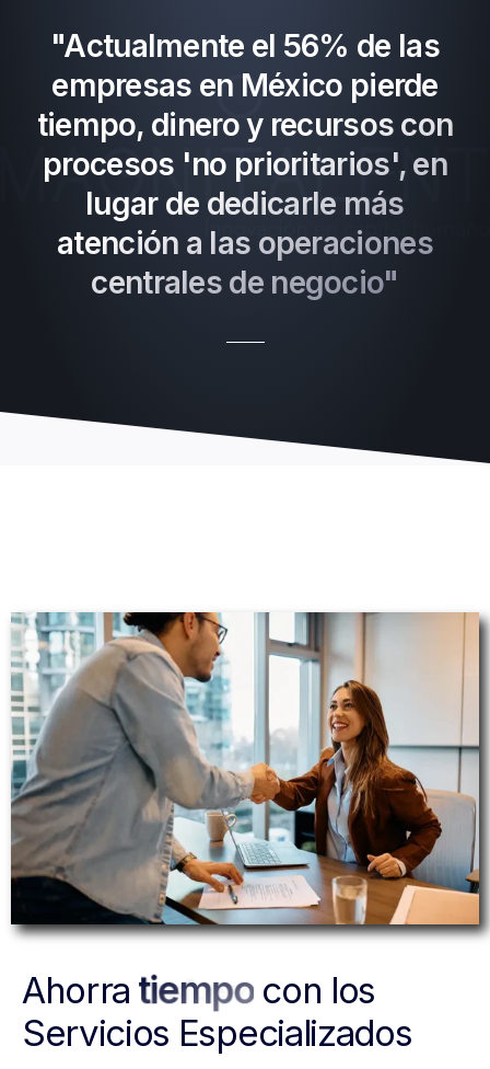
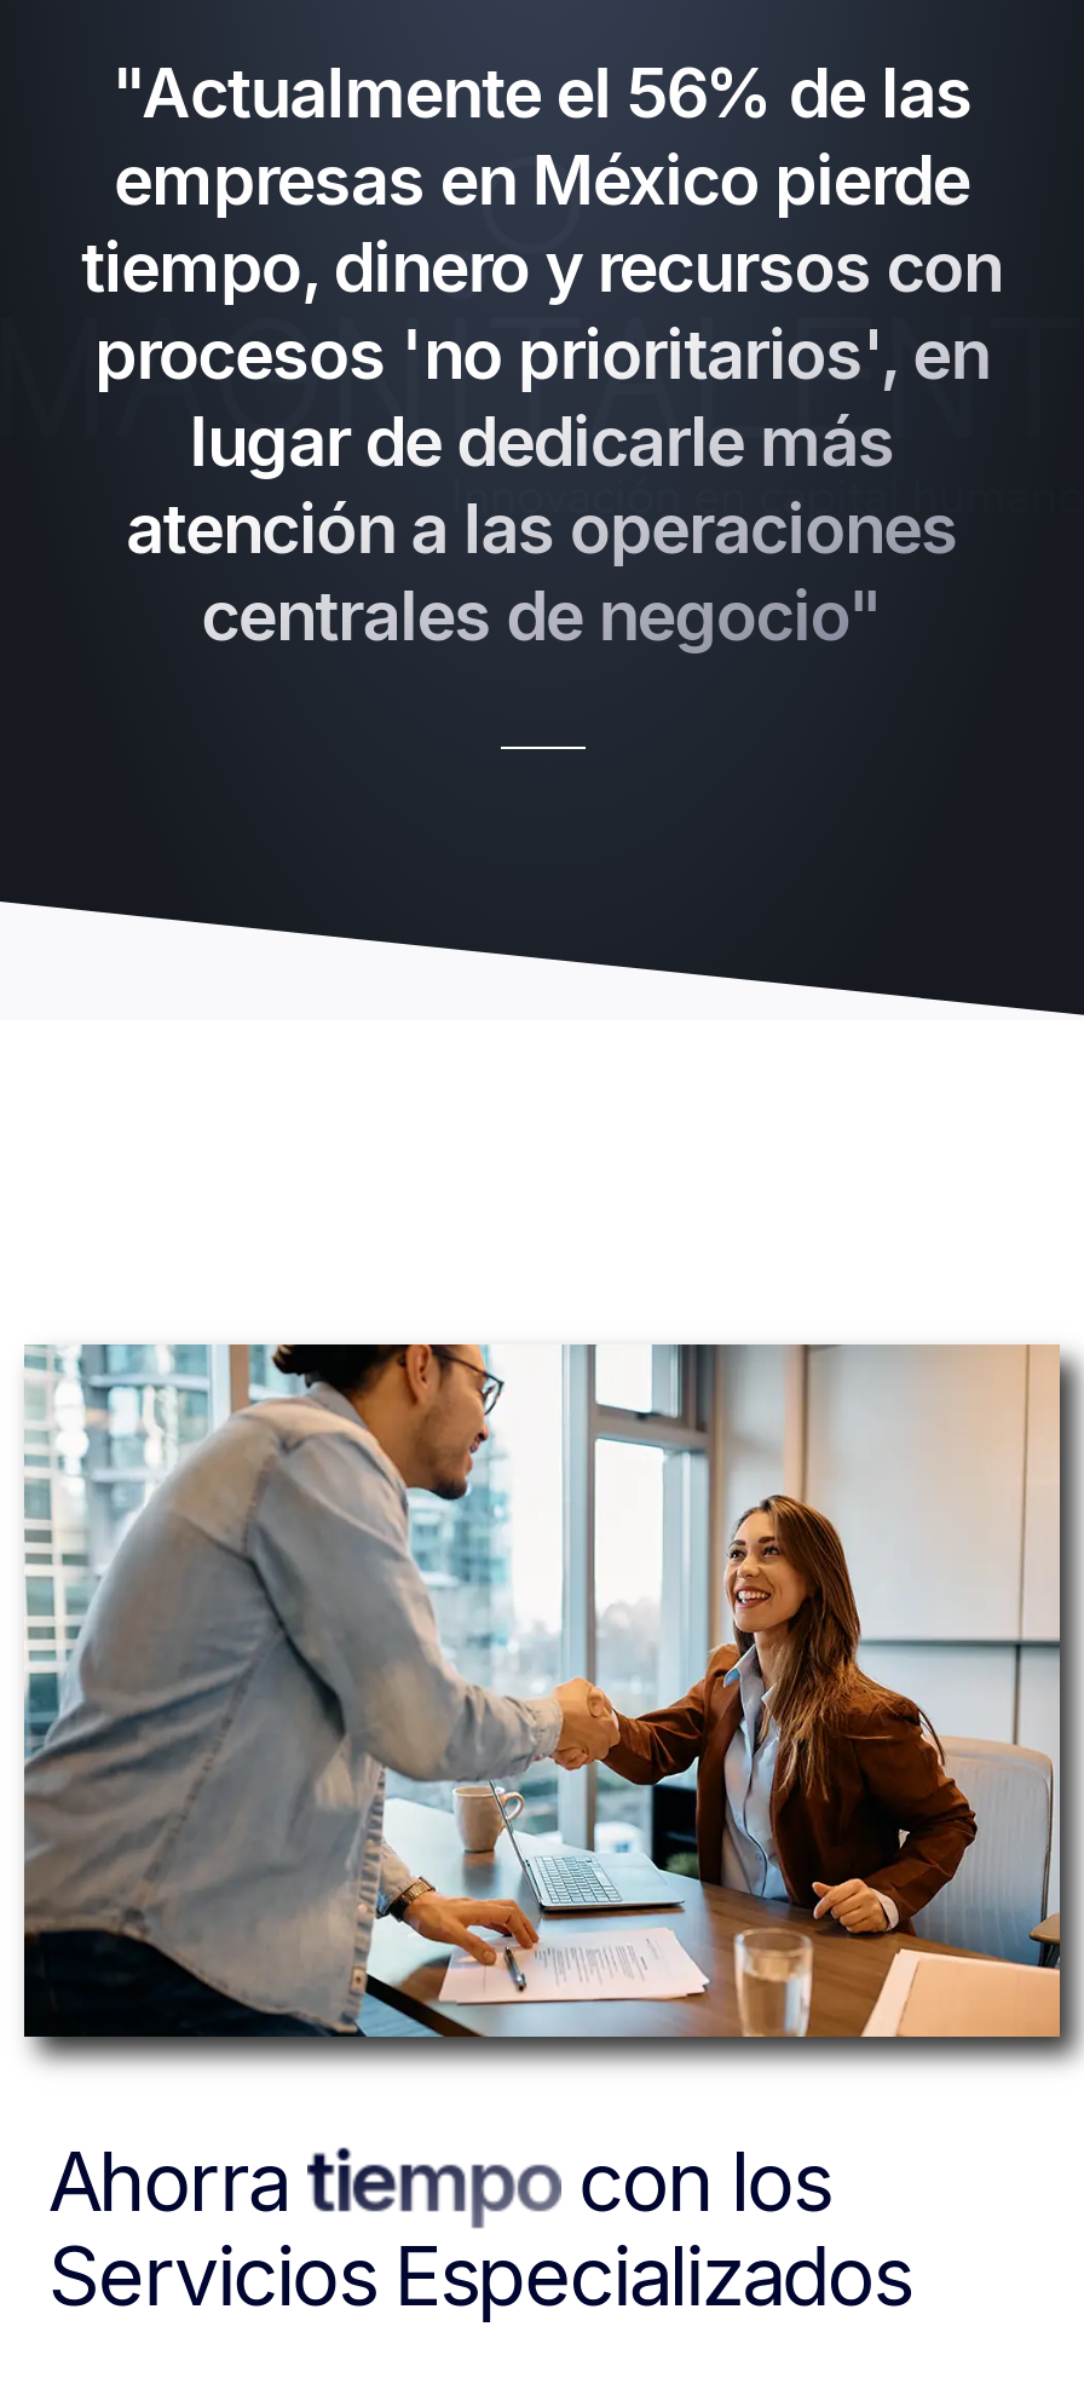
[22,968,375,1013] Ahorra tiempocon los -> [48,2130,806,2229] Ahorra dinerocon los

